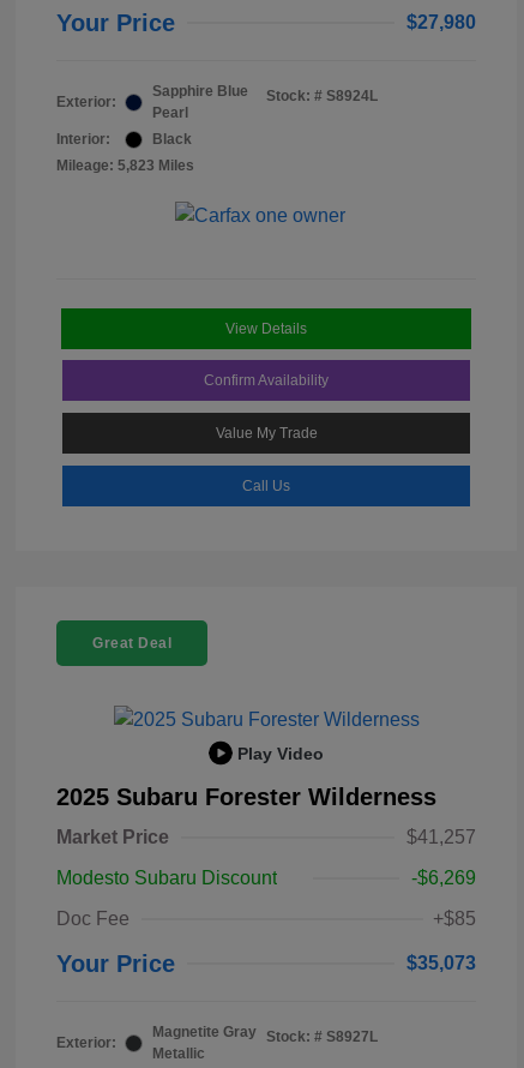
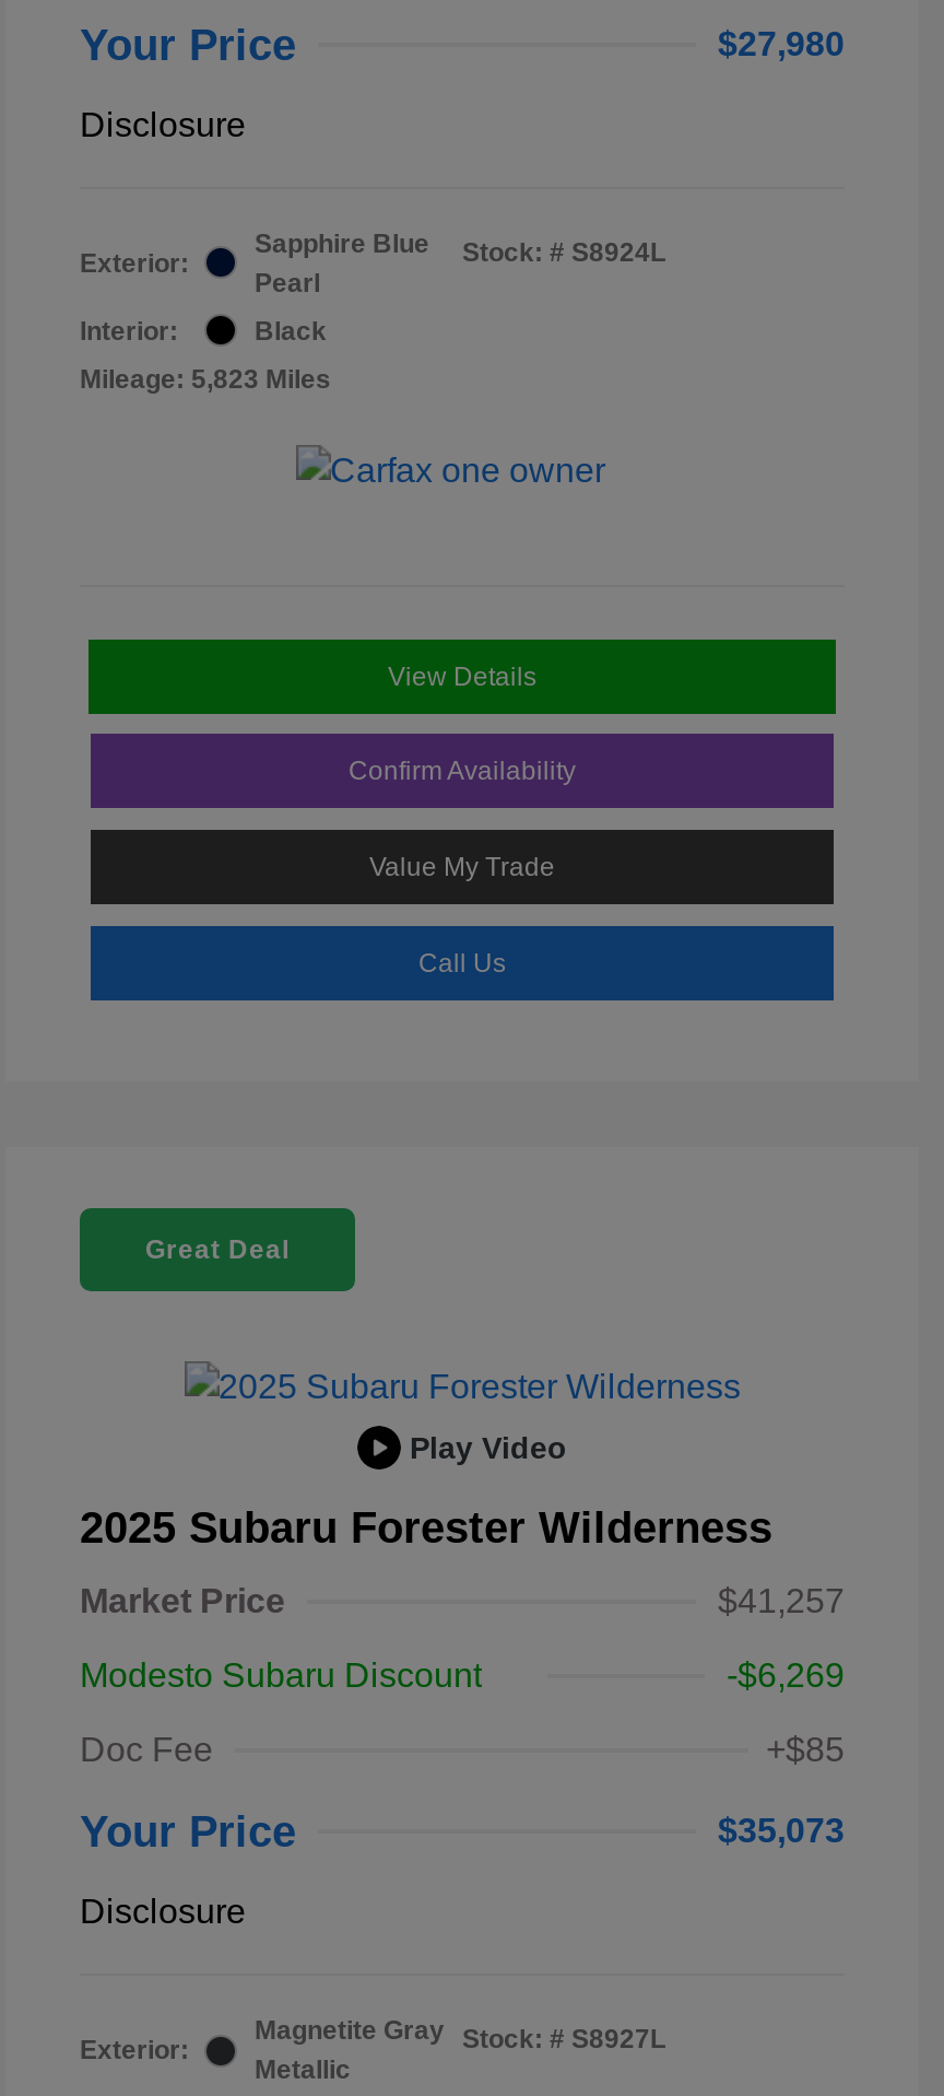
none -> [80,105,246,142] Disclosure
none -> [80,1893,246,1930] Disclosure

